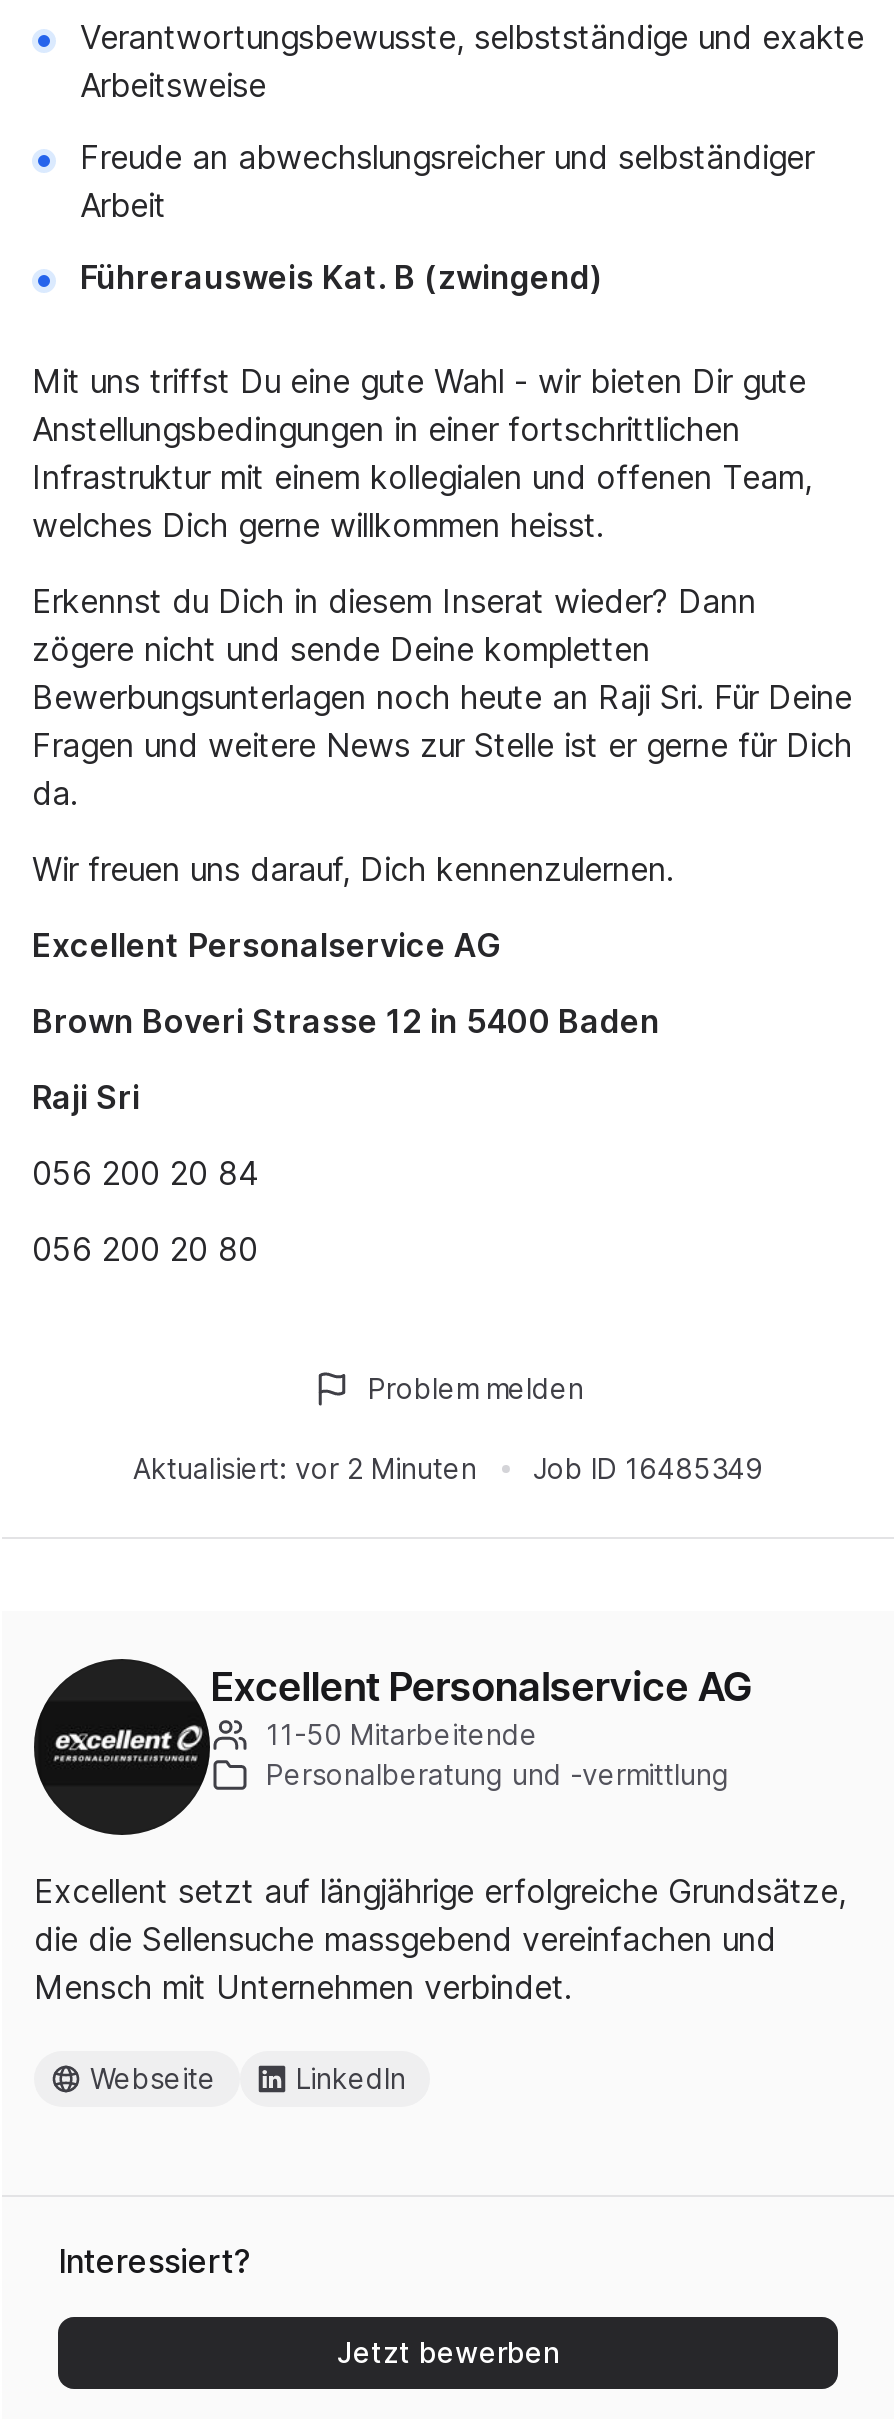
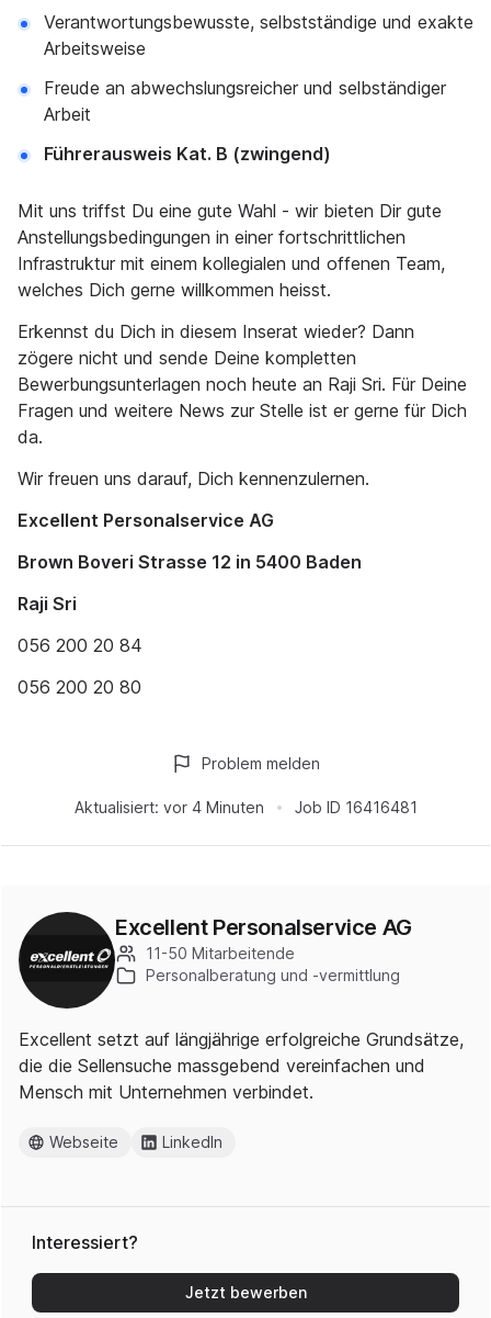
[133,1451,477,1485] Aktualisiert: vor 2 Minuten -> [74,798,264,816] Aktualisiert: vor 4 Minuten
[533,1451,763,1485] Job ID 16485349 -> [294,798,417,816] Job ID 16416481

